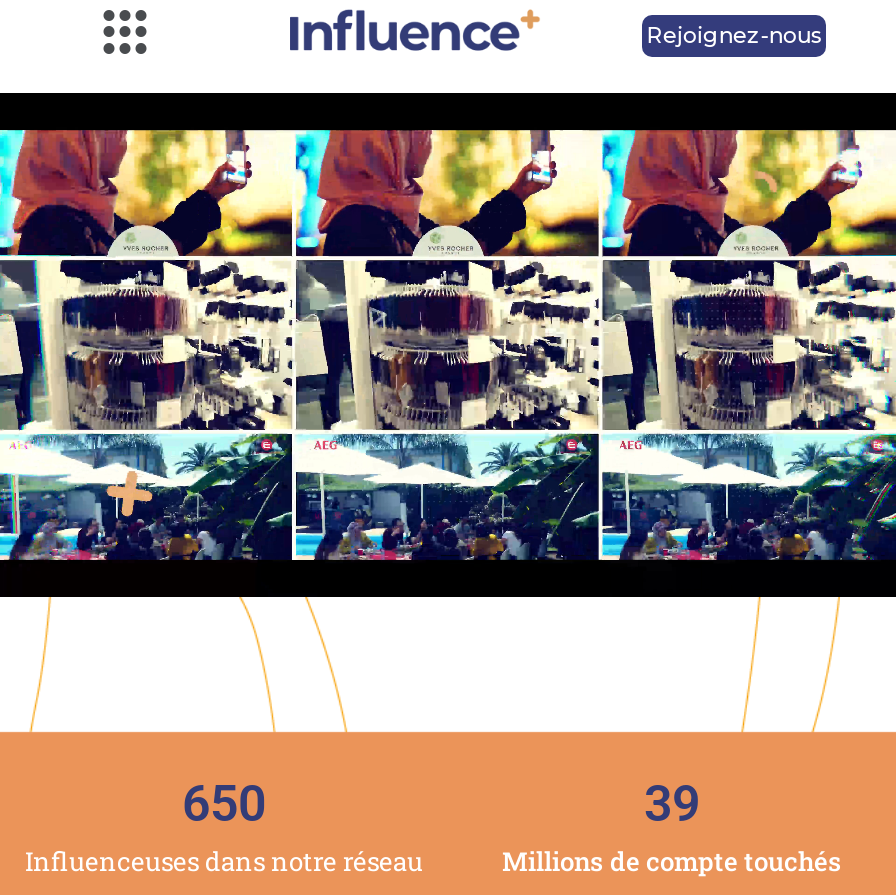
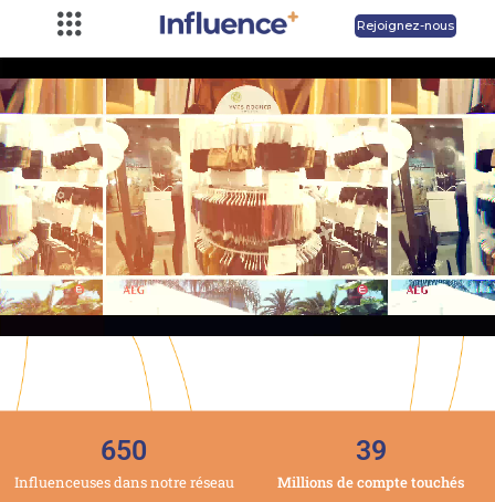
[6,127,890,561] [image] -> [3,77,492,316] [image]

